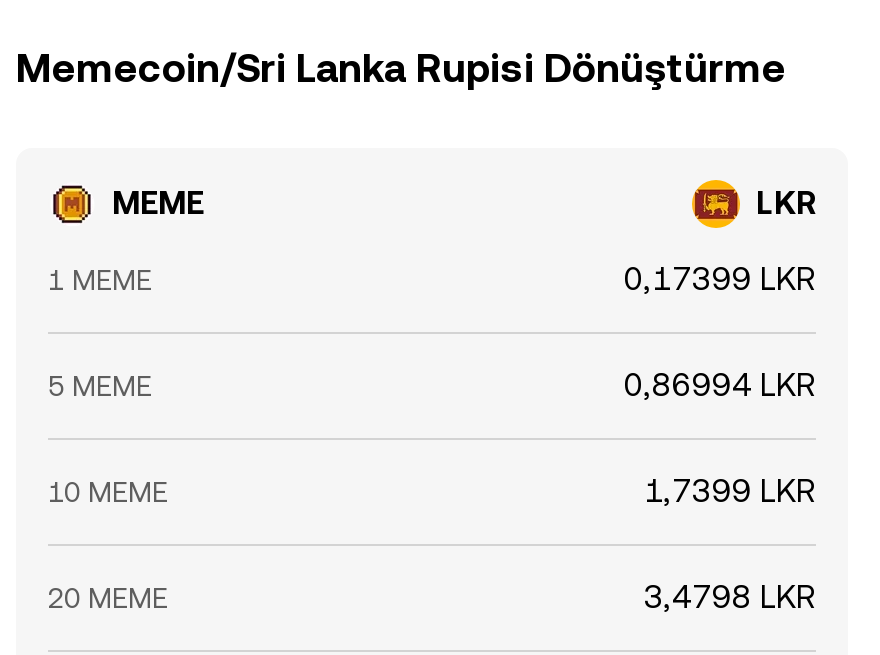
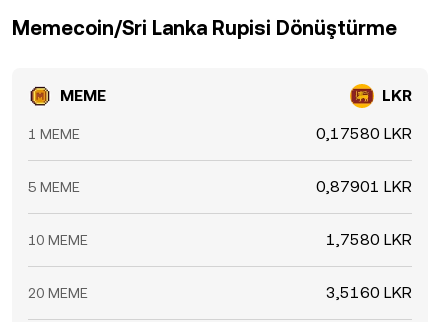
[624,260,816,298] 0,17399 LKR -> [316,124,412,143] 0,17580 LKR
[624,366,816,404] 0,86994 LKR -> [316,177,412,196] 0,87901 LKR
[644,472,816,510] 1,7399 LKR -> [326,230,412,249] 1,7580 LKR
[644,578,816,616] 3,4798 LKR -> [326,283,412,302] 3,5160 LKR

